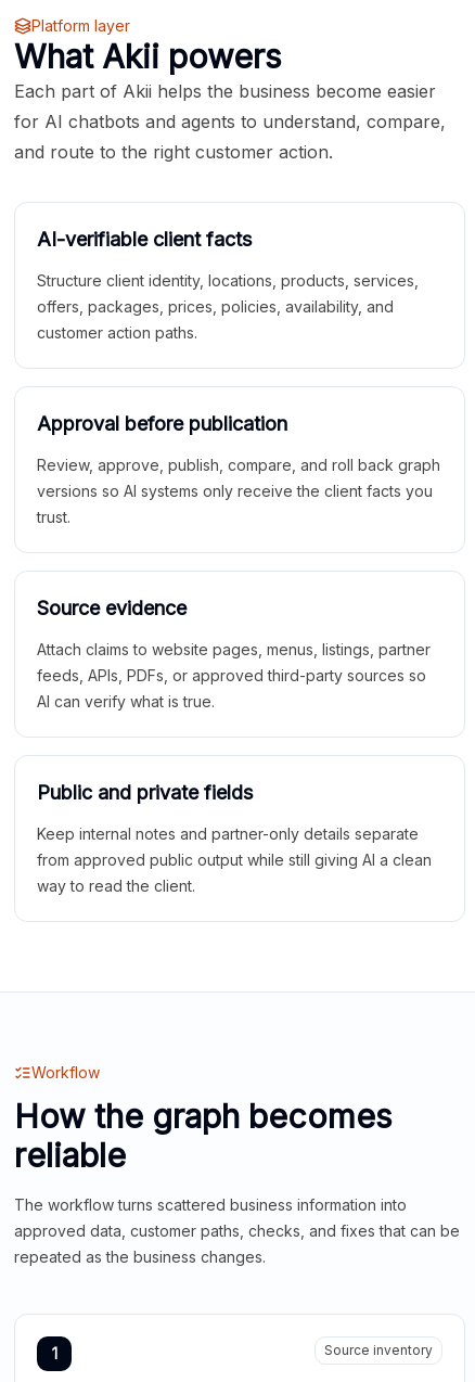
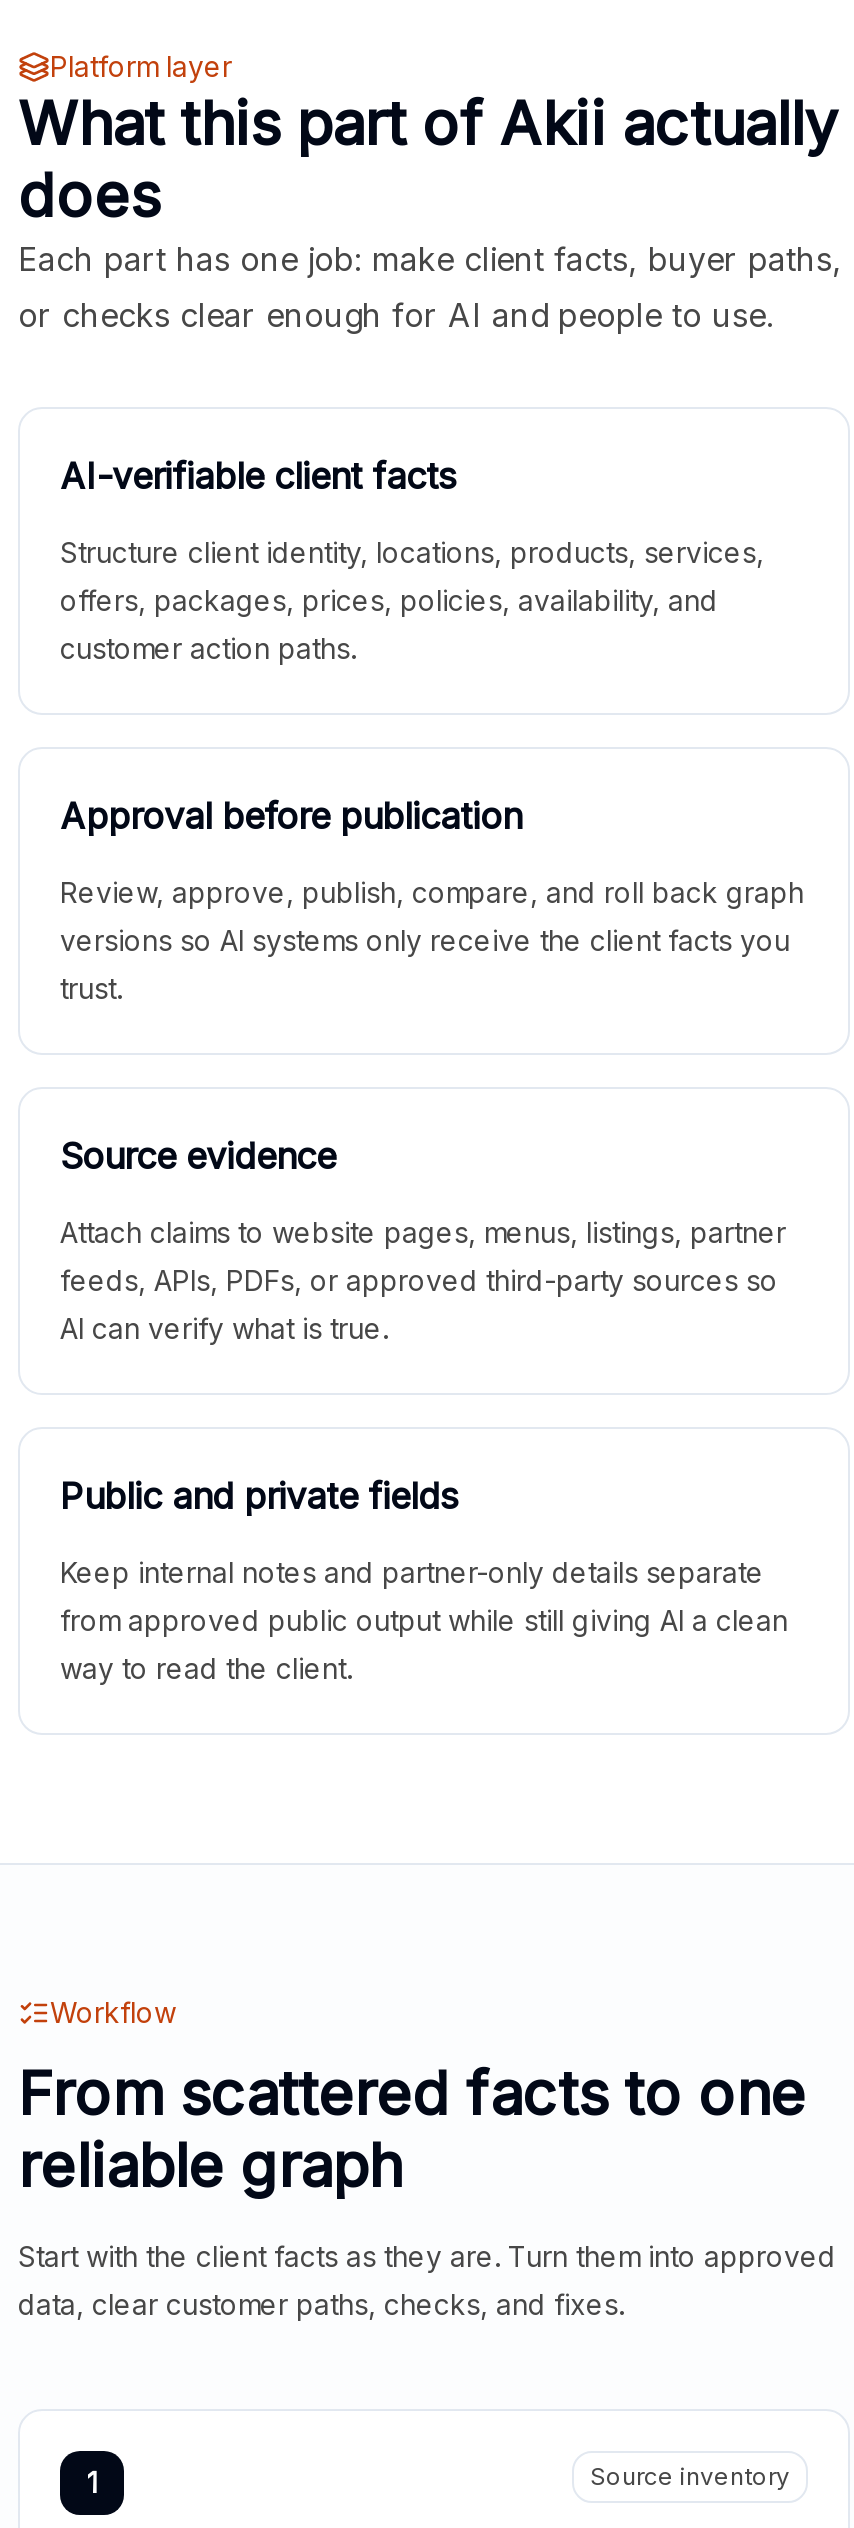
[14,37,446,163] What Akii powers | Each part of Akii helps the business become easier | for AI chatbots and agents to understand, compare, | and route to the right customer action. -> [18,87,842,335] What this part of Akii actually | does | Each part has one job: make client facts, buyer paths, | or checks clear enough for AI and people to use.
[14,1097,391,1175] How the graph becomes | reliable -> [18,2057,806,2201] From scattered facts to one | reliable graph
[14,1195,460,1266] The workflow turns scattered business information into | approved data, customer paths, checks, and fixes that can be | repeated as the business changes. -> [18,2239,836,2321] Start with the client facts as they are. Turn them into approved | data, clear customer paths, checks, and fixes.

